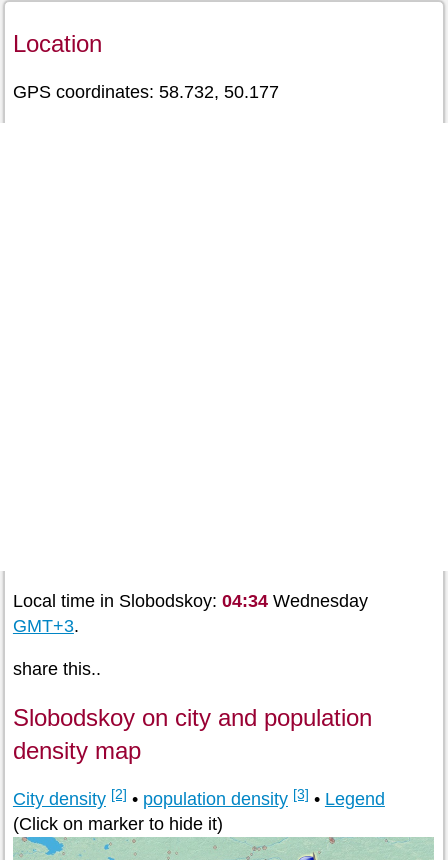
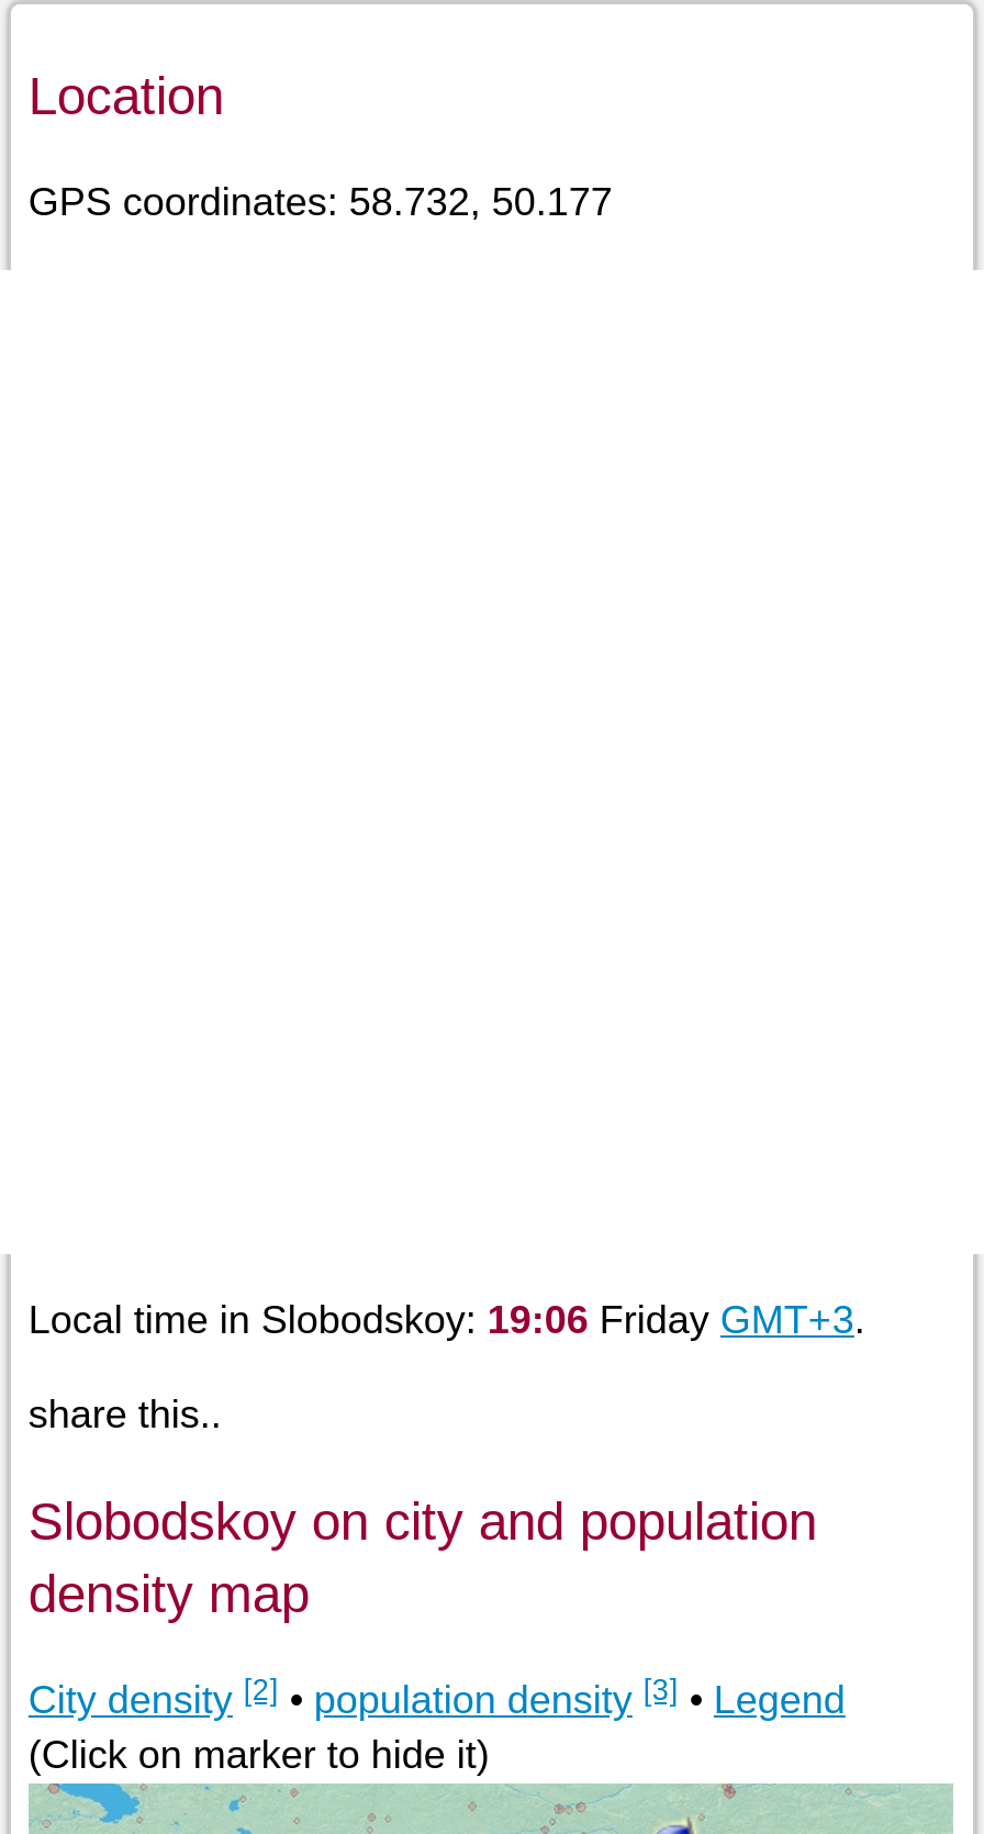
[13,590,368,635] Local time in Slobodskoy: 04:34 Wednesday | GMT+3. -> [28,1297,865,1341] Local time in Slobodskoy: 19:06 Friday GMT+3.

